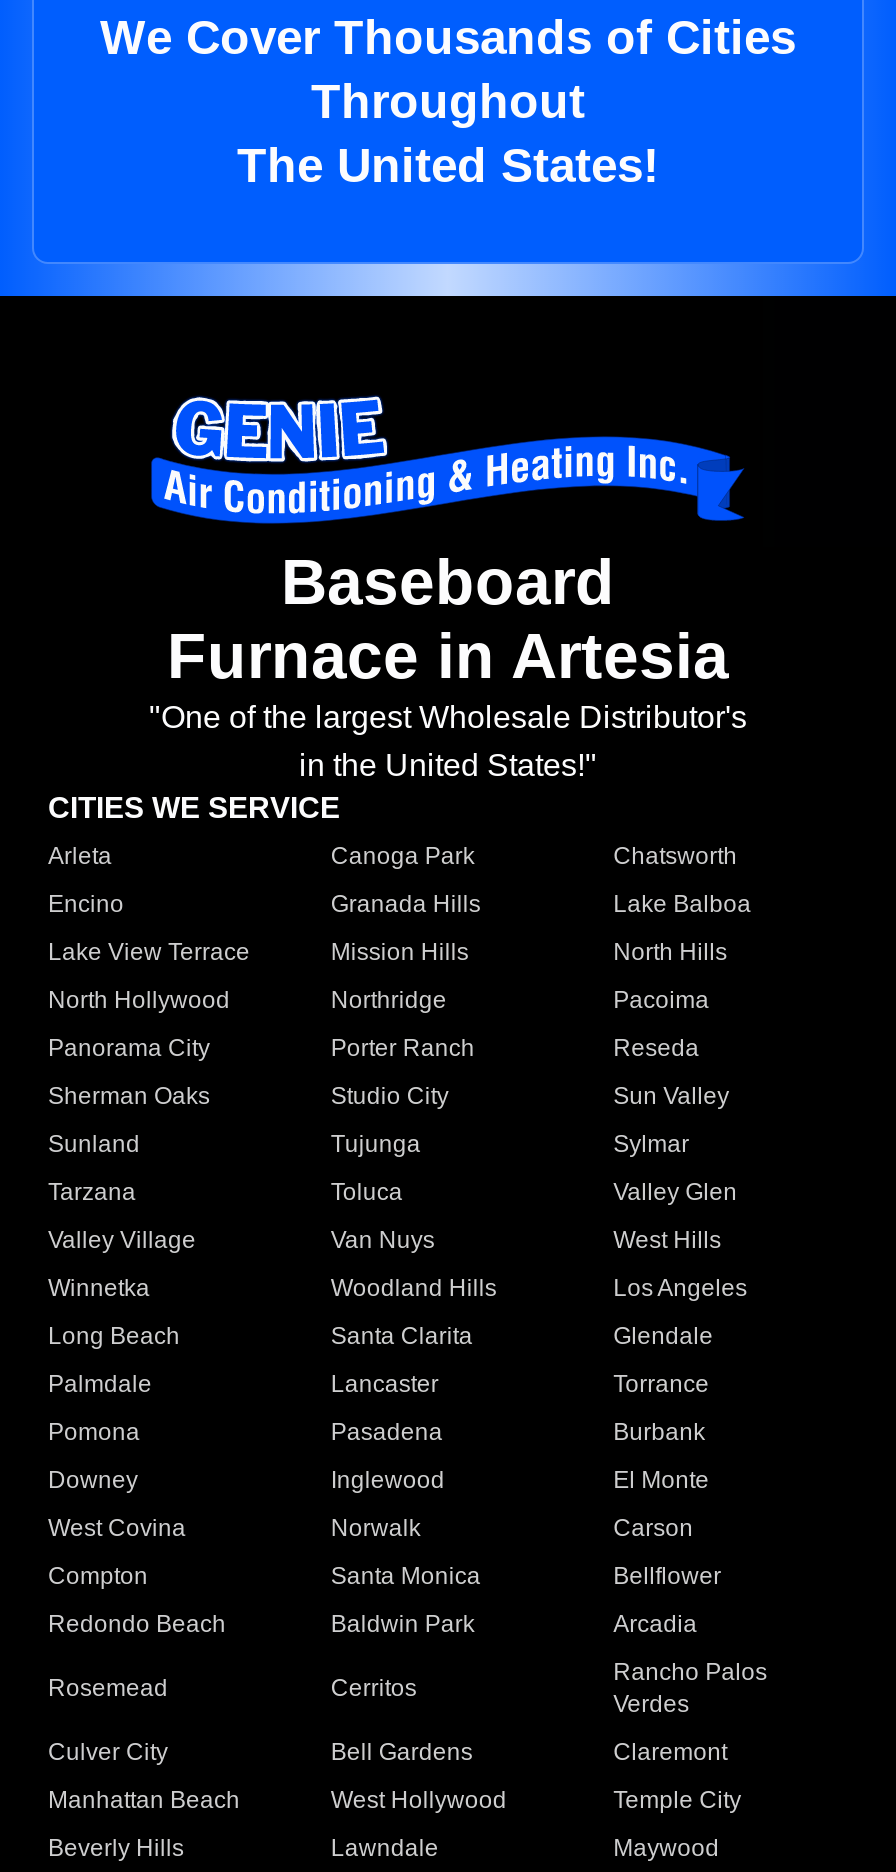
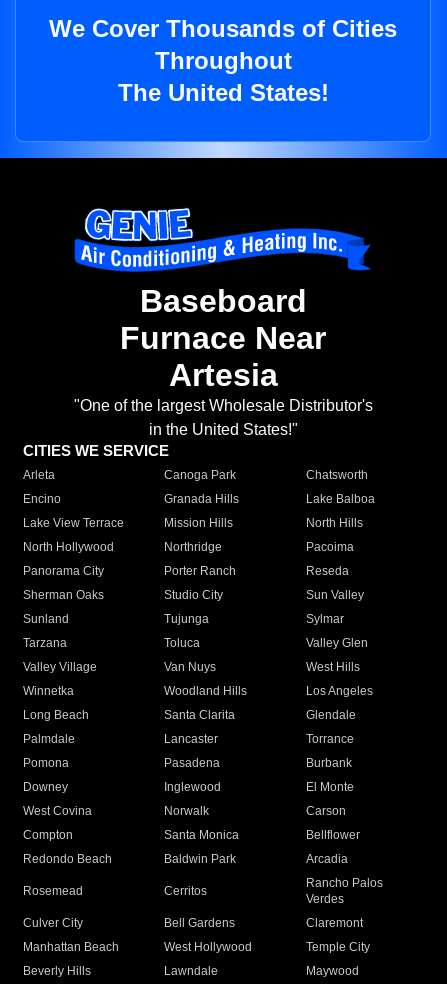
[167,621,729,693] Furnace in Artesia -> [120,320,326,393] Furnace Near | Artesia

